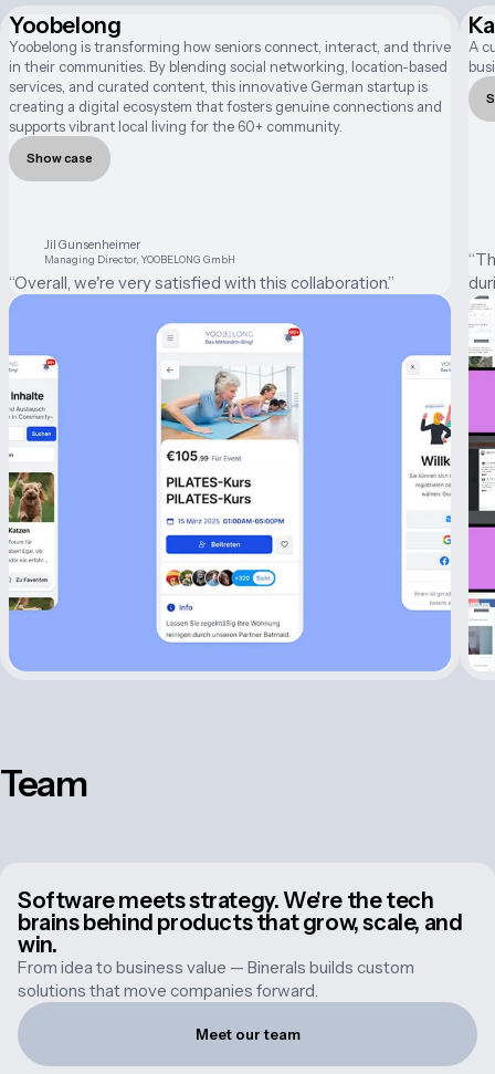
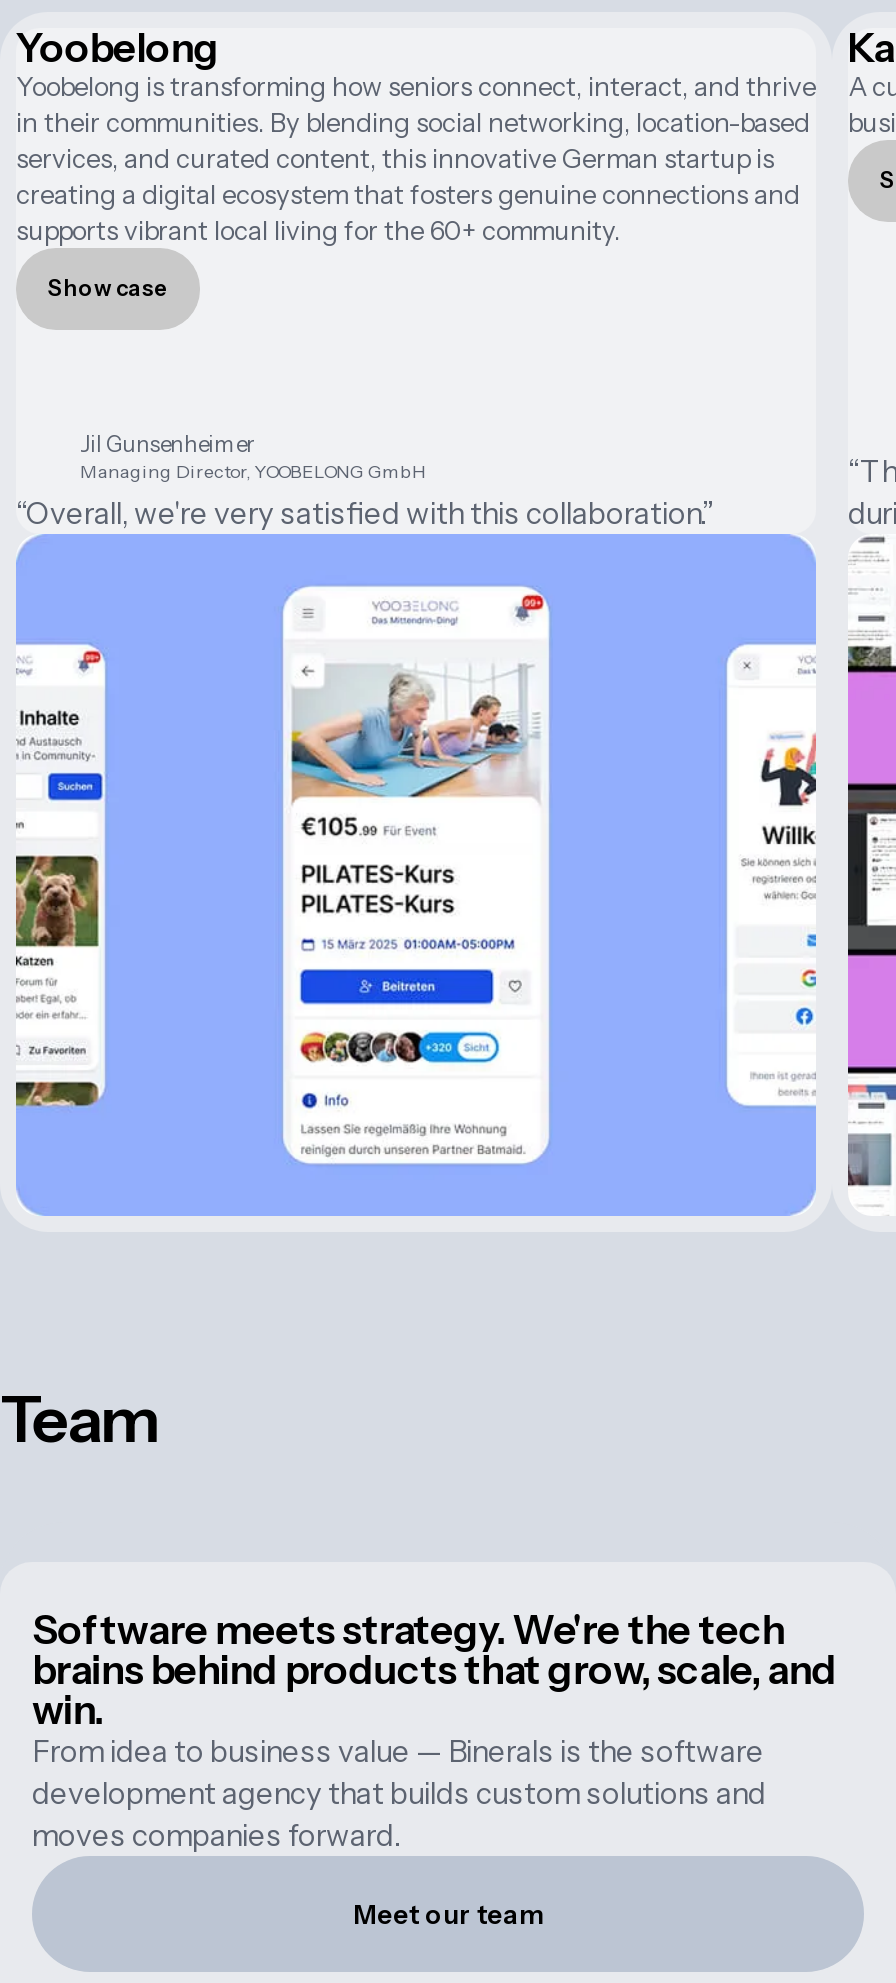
[18,956,414,1001] From idea to business value — Binerals builds custom | solutions that move companies forward. -> [32,1731,766,1853] From idea to business value — Binerals is the software | development agency that builds custom solutions and | moves companies forward.

